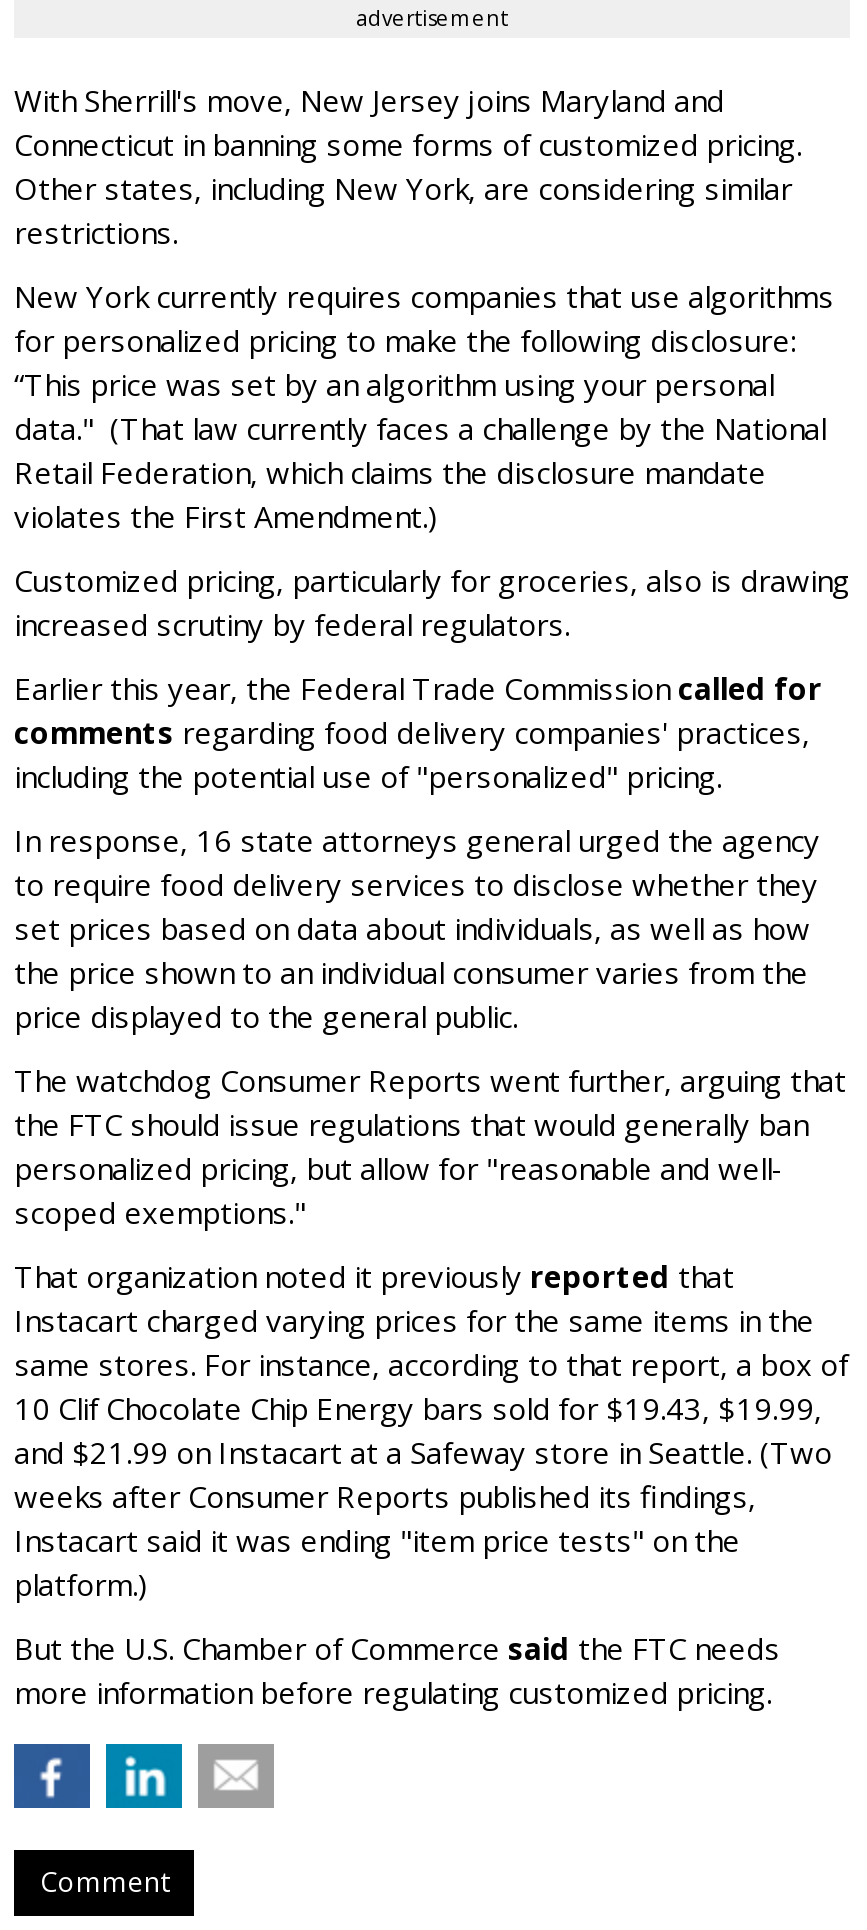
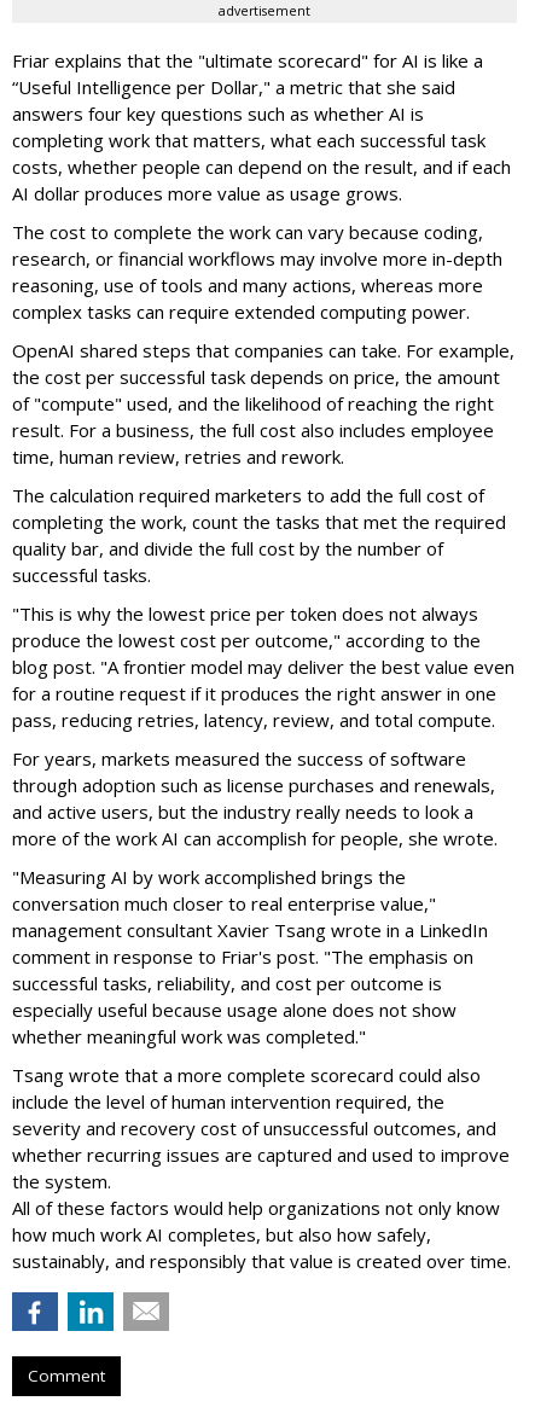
[14,80,802,252] With Sherrill's move, New Jersey joins Maryland and | Connecticut in banning some forms of customized pricing. | Other states, including New York, are considering similar | restrictions. -> [12,49,511,206] Friar explains that the "ultimate scorecard" for AI is like a | “Useful Intelligence per Dollar," a metric that she said | answers four key questions such as whether AI is | completing work that matters, what each successful task | costs, whether people can depend on the result, and if each | AI dollar produces more value as usage grows.
[14,276,834,536] New York currently requires companies that use algorithms | for personalized pricing to make the following disclosure: | “This price was set by an algorithm using your personal | data." (That law currently faces a challenge by the National | Retail Federation, which claims the disclosure mandate | violates the First Amendment.) -> [12,220,502,324] The cost to complete the work can vary because coding, | research, or financial workflows may involve more in-depth | reasoning, use of tools and many actions, whereas more | complex tasks can require extended computing power.
[14,560,850,644] Customized pricing, particularly for groceries, also is drawing | increased scrutiny by federal regulators. -> [12,338,514,469] OpenAI shared steps that companies can take. For example, | the cost per successful task depends on price, the amount | of "compute" used, and the likelihood of reaching the right | result. For a business, the full cost also includes employee | time, human review, retries and rework.
[14,668,822,796] Earlier this year, the Federal Trade Commission called for | comments regarding food delivery companies' practices, | including the potential use of "personalized" pricing. -> [12,483,506,587] The calculation required marketers to add the full cost of | completing the work, count the tasks that met the required | quality bar, and divide the full cost by the number of | successful tasks.
[14,820,820,1036] In response, 16 state attorneys general urged the agency | to require food delivery services to disclose whether they | set prices based on data about individuals, as well as how | the price shown to an individual consumer varies from the | price displayed to the general public. -> [12,602,514,732] "This is why the lowest price per token does not always | produce the lowest cost per outcome," according to the | blog post. "A frontier model may deliver the best value even | for a routine request if it produces the right answer in one | pass, reducing retries, latency, review, and total compute.
[14,1060,846,1232] The watchdog Consumer Reports went further, arguing that | the FTC should issue regulations that would generally ban | personalized pricing, but allow for "reasonable and well- | scoped exemptions." -> [12,747,502,851] For years, markets measured the success of software | through adoption such as license purchases and renewals, | and active users, but the industry really needs to look a | more of the work AI can accomplish for people, she wrote.
[14,1256,848,1604] That organization noted it previously reported that | Instacart charged varying prices for the same items in the | same stores. For instance, according to that report, a box of | 10 Clif Chocolate Chip Energy bars sold for $19.43, $19.99, | and $21.99 on Instacart at a Safeway store in Seattle. (Two | weeks after Consumer Reports published its findings, | Instacart said it was ending "item price tests" on the | platform.) -> [12,865,488,1049] "Measuring AI by work accomplished brings the | conversation much closer to real enterprise value," | management consultant Xavier Tsang wrote in a LinkedIn | comment in response to Friar's post. "The emphasis on | successful tasks, reliability, and cost per outcome is | especially useful because usage alone does not show | whether meaningful work was completed."
[14,1628,780,1712] But the U.S. Chamber of Commerce said the FTC needs | more information before regulating customized pricing. -> [12,1063,511,1273] Tsang wrote that a more complete scorecard could also | include the level of human intervention required, the | severity and recovery cost of unsuccessful outcomes, and | whether recurring issues are captured and used to improve | the system. | All of these factors would help organizations not only know | how much work AI completes, but also how safely, | sustainably, and responsibly that value is created over time.

